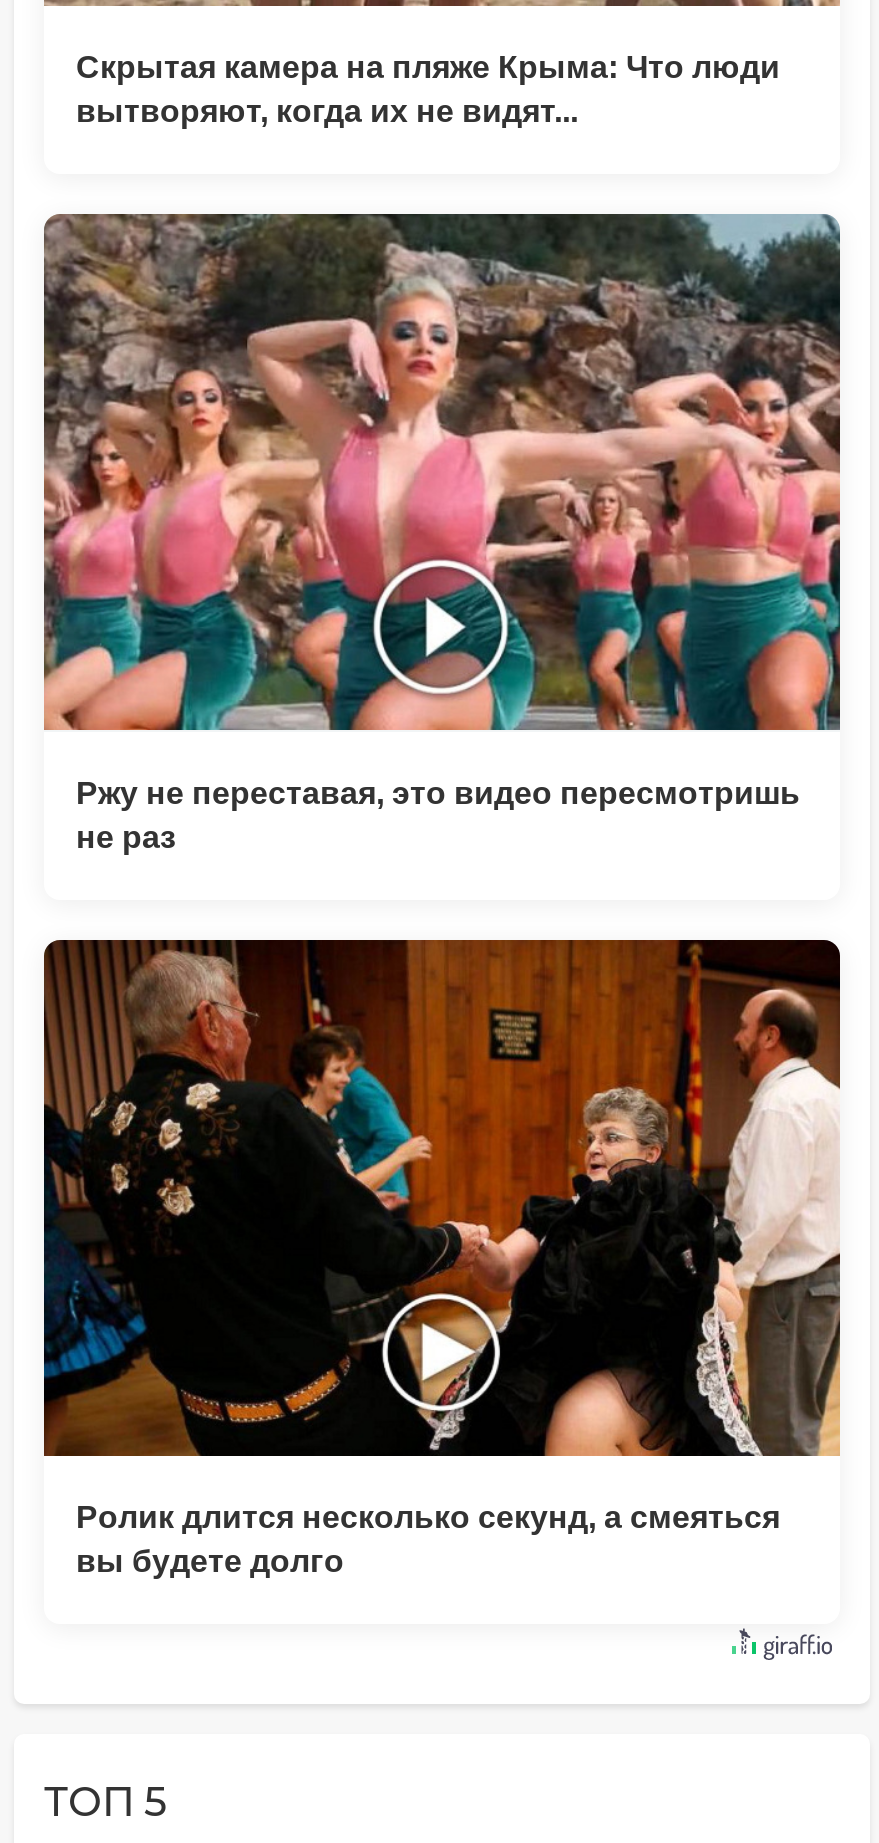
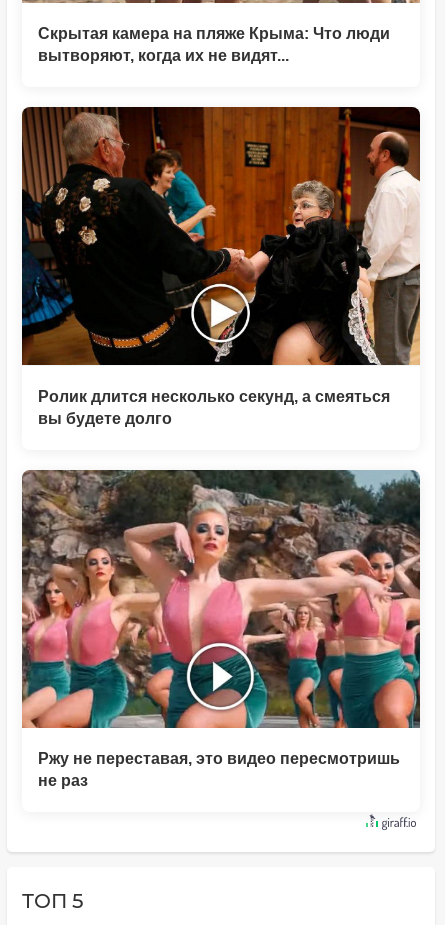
moved [44,212,842,853] -> [21,469,421,789]: [image] | Ржу не переставая, это видео пересмотришь | не раз
moved [42,936,844,1579] -> [21,105,422,427]: [image] | Ролик длится несколько секунд, а смеяться | вы будете долго

